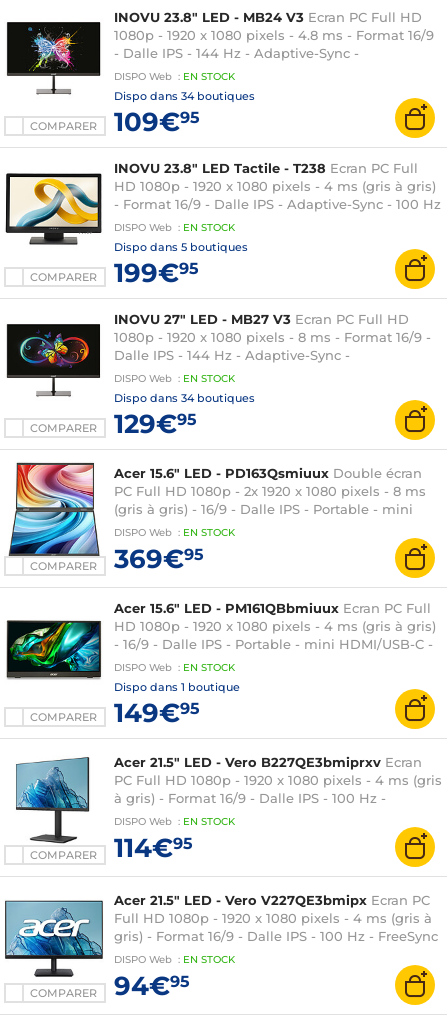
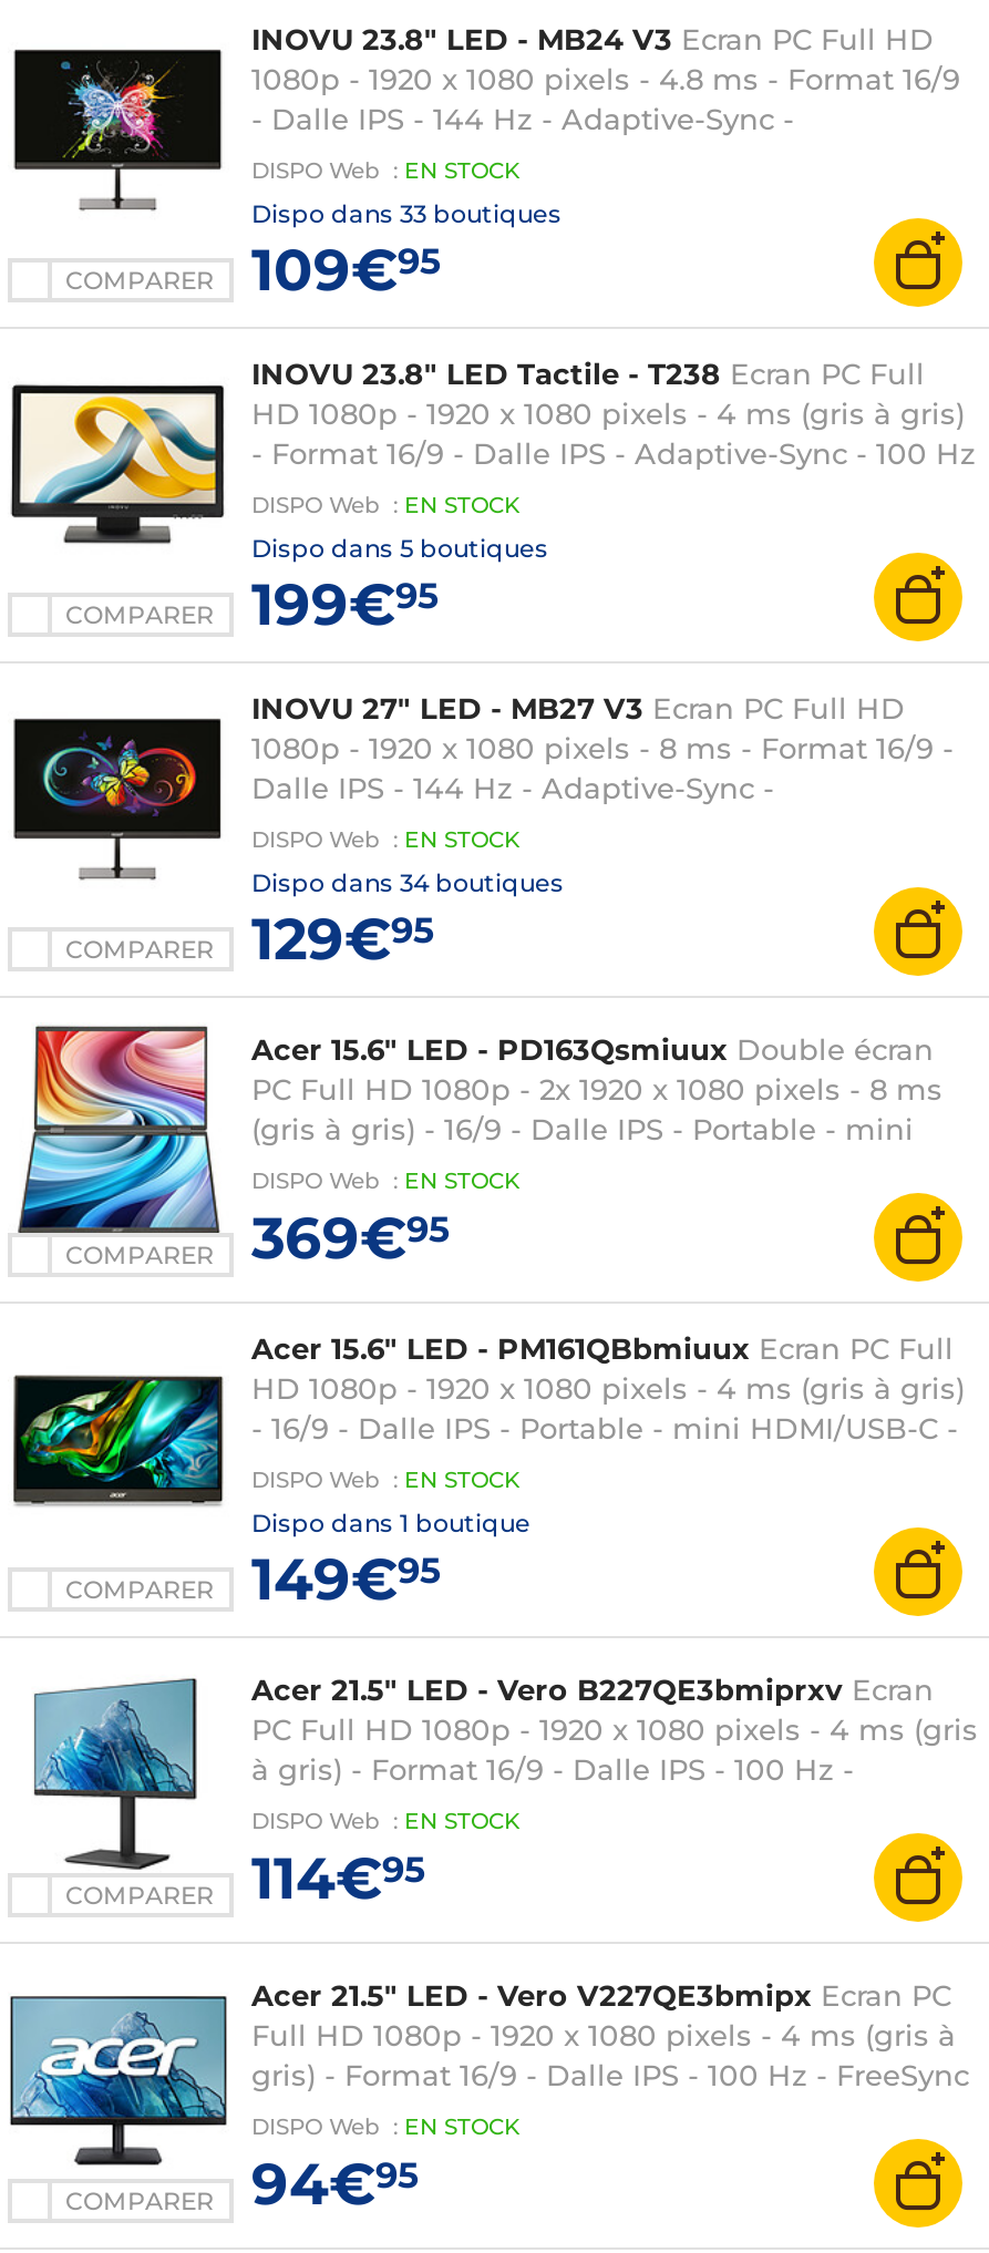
[114,89,255,103] Dispo dans 34 boutiques -> [251,198,562,229] Dispo dans 33 boutiques

